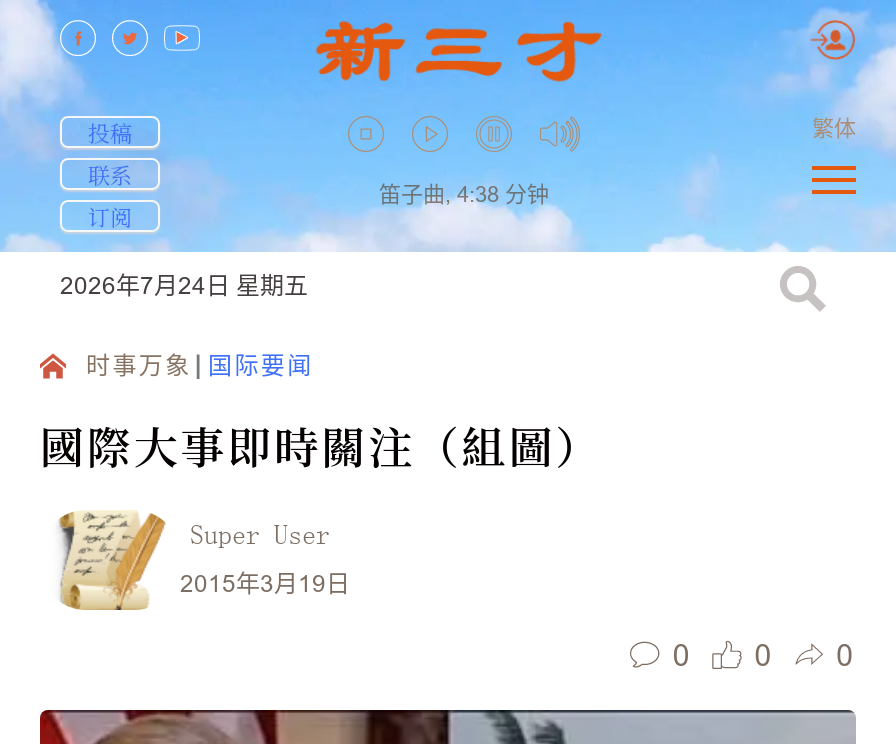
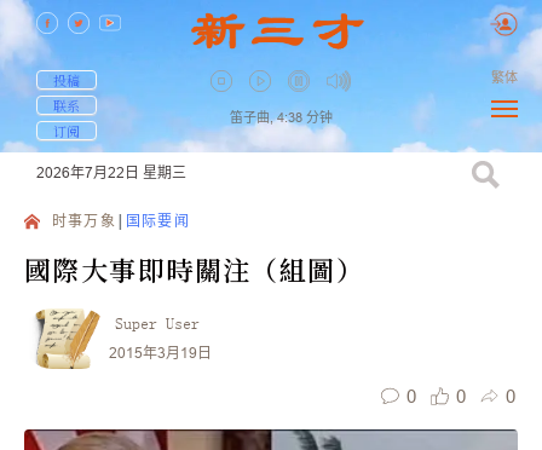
[60,270,308,302] 2026年7月24日 星期五 -> [36,163,186,183] 2026年7月22日 星期三

